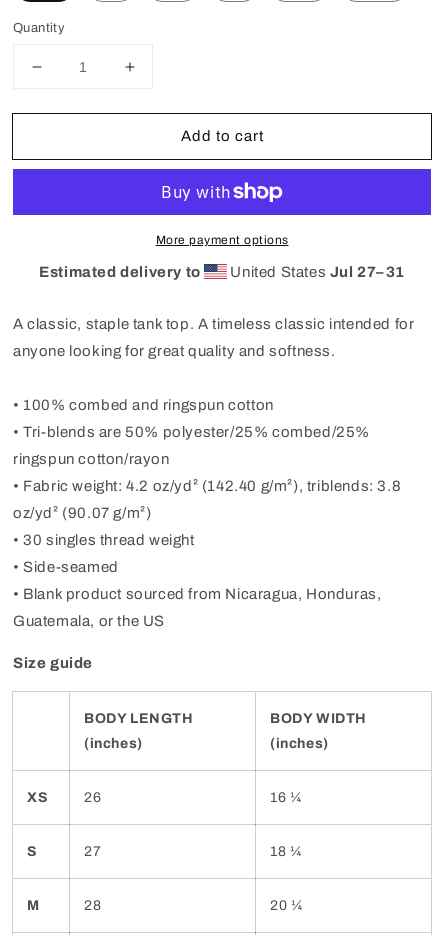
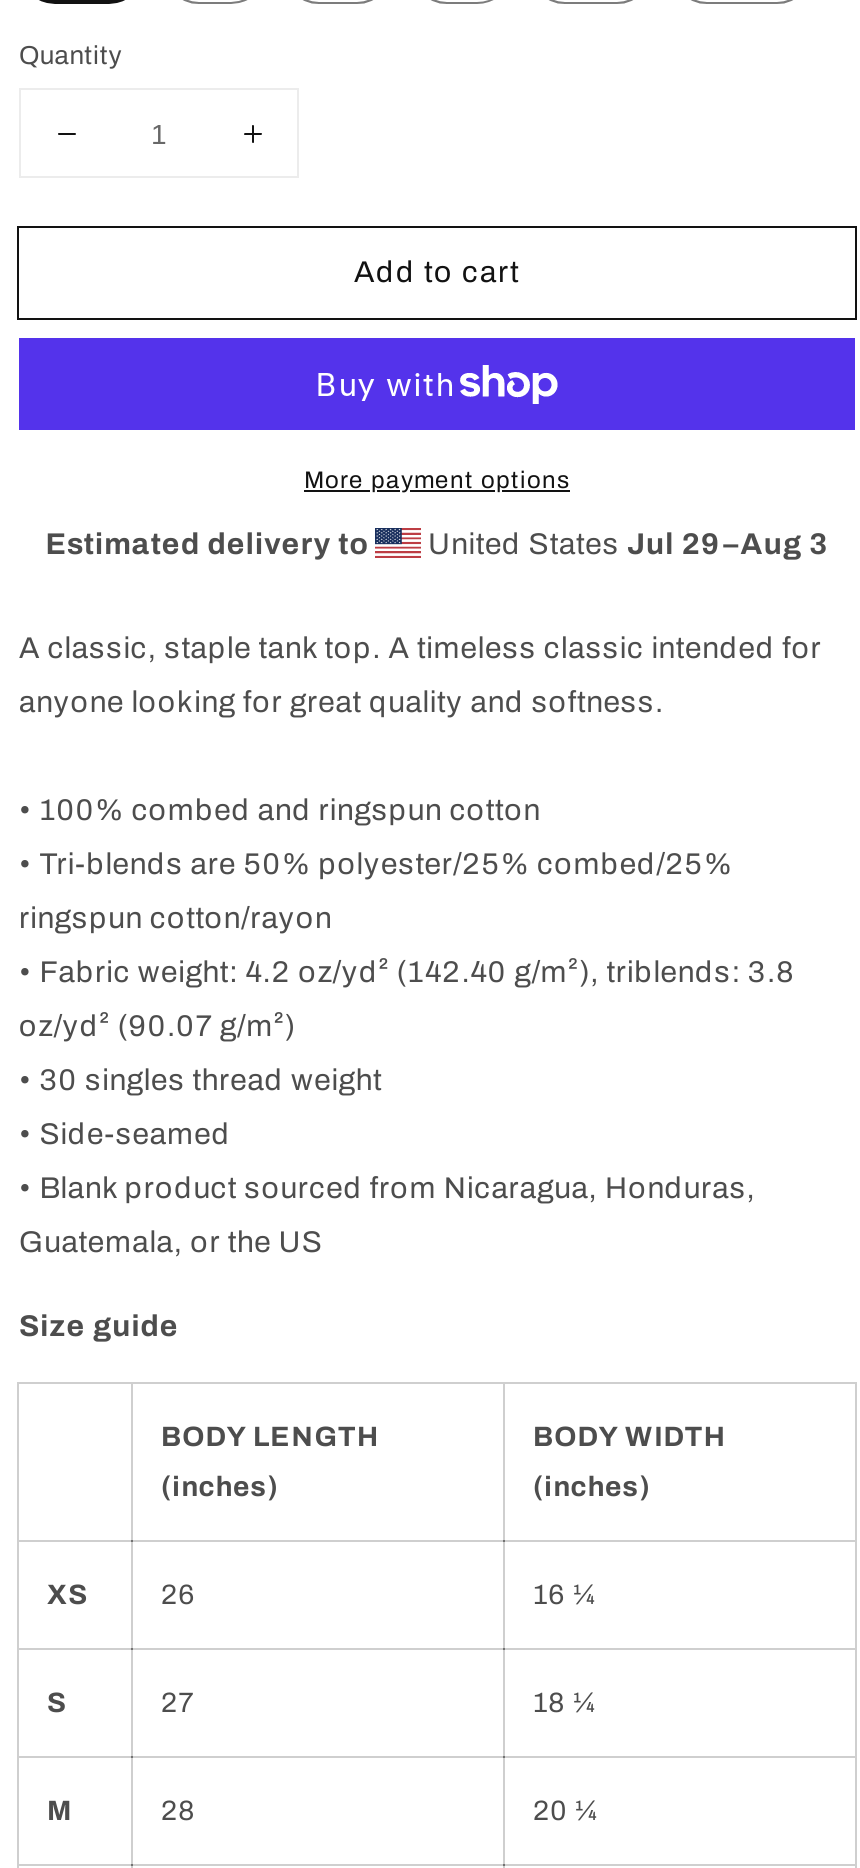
[227,264,405,280] United States Jul 27–31 -> [421,528,829,560] United States Jul 29–Aug 3

